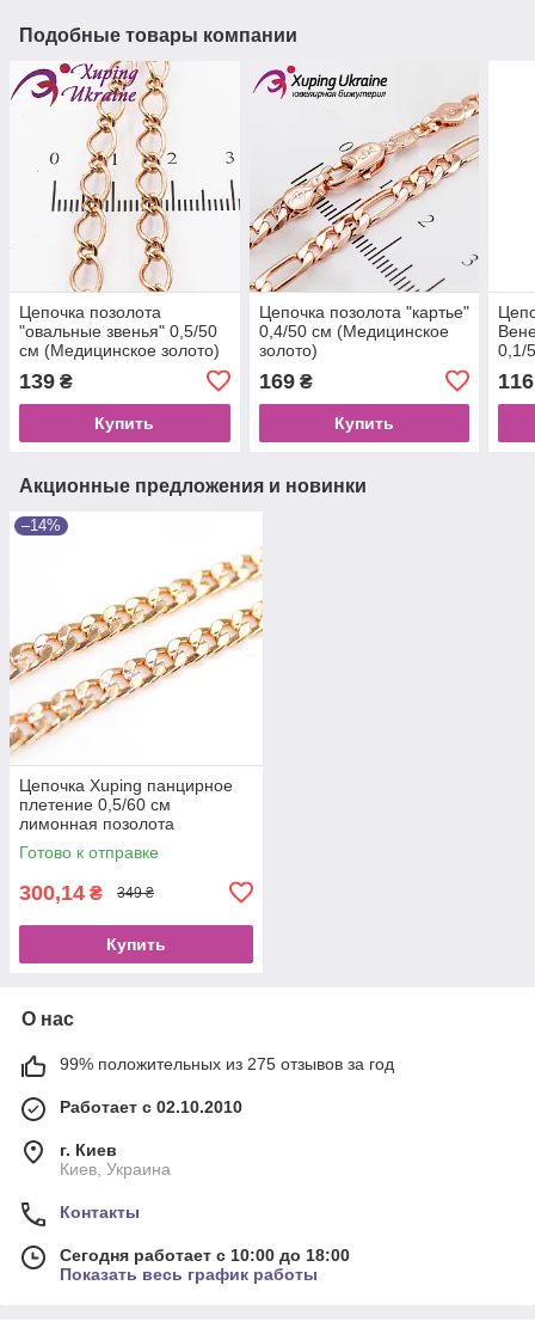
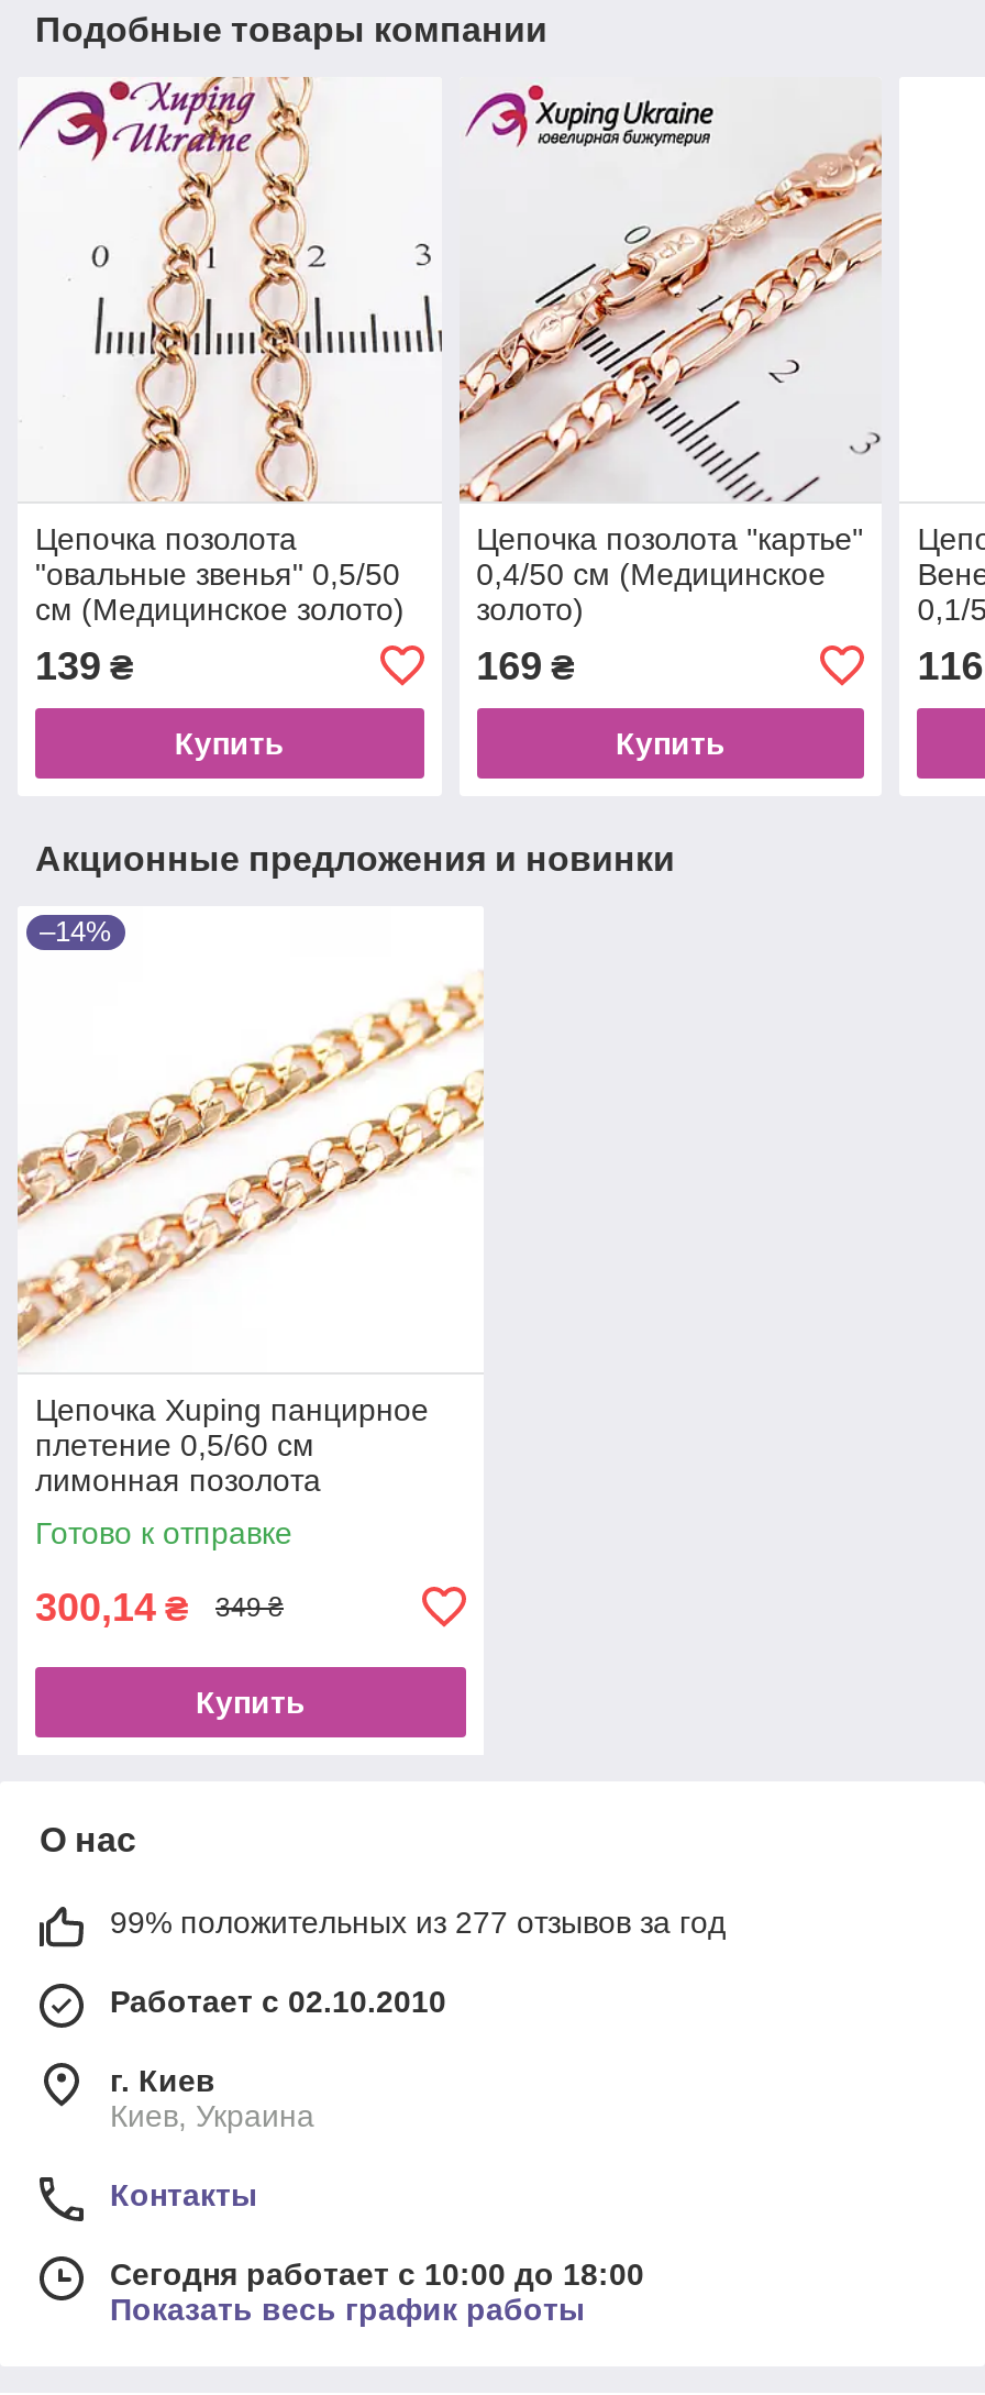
[60,1054,394,1073] 99% положительных из 275 отзывов за год -> [110,1904,726,1939] 99% положительных из 277 отзывов за год

